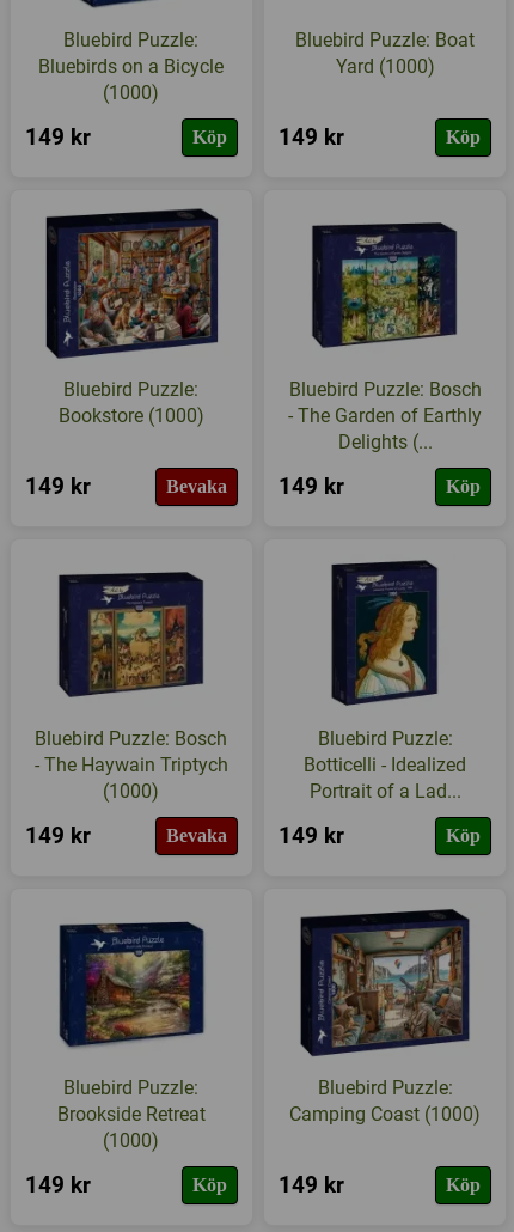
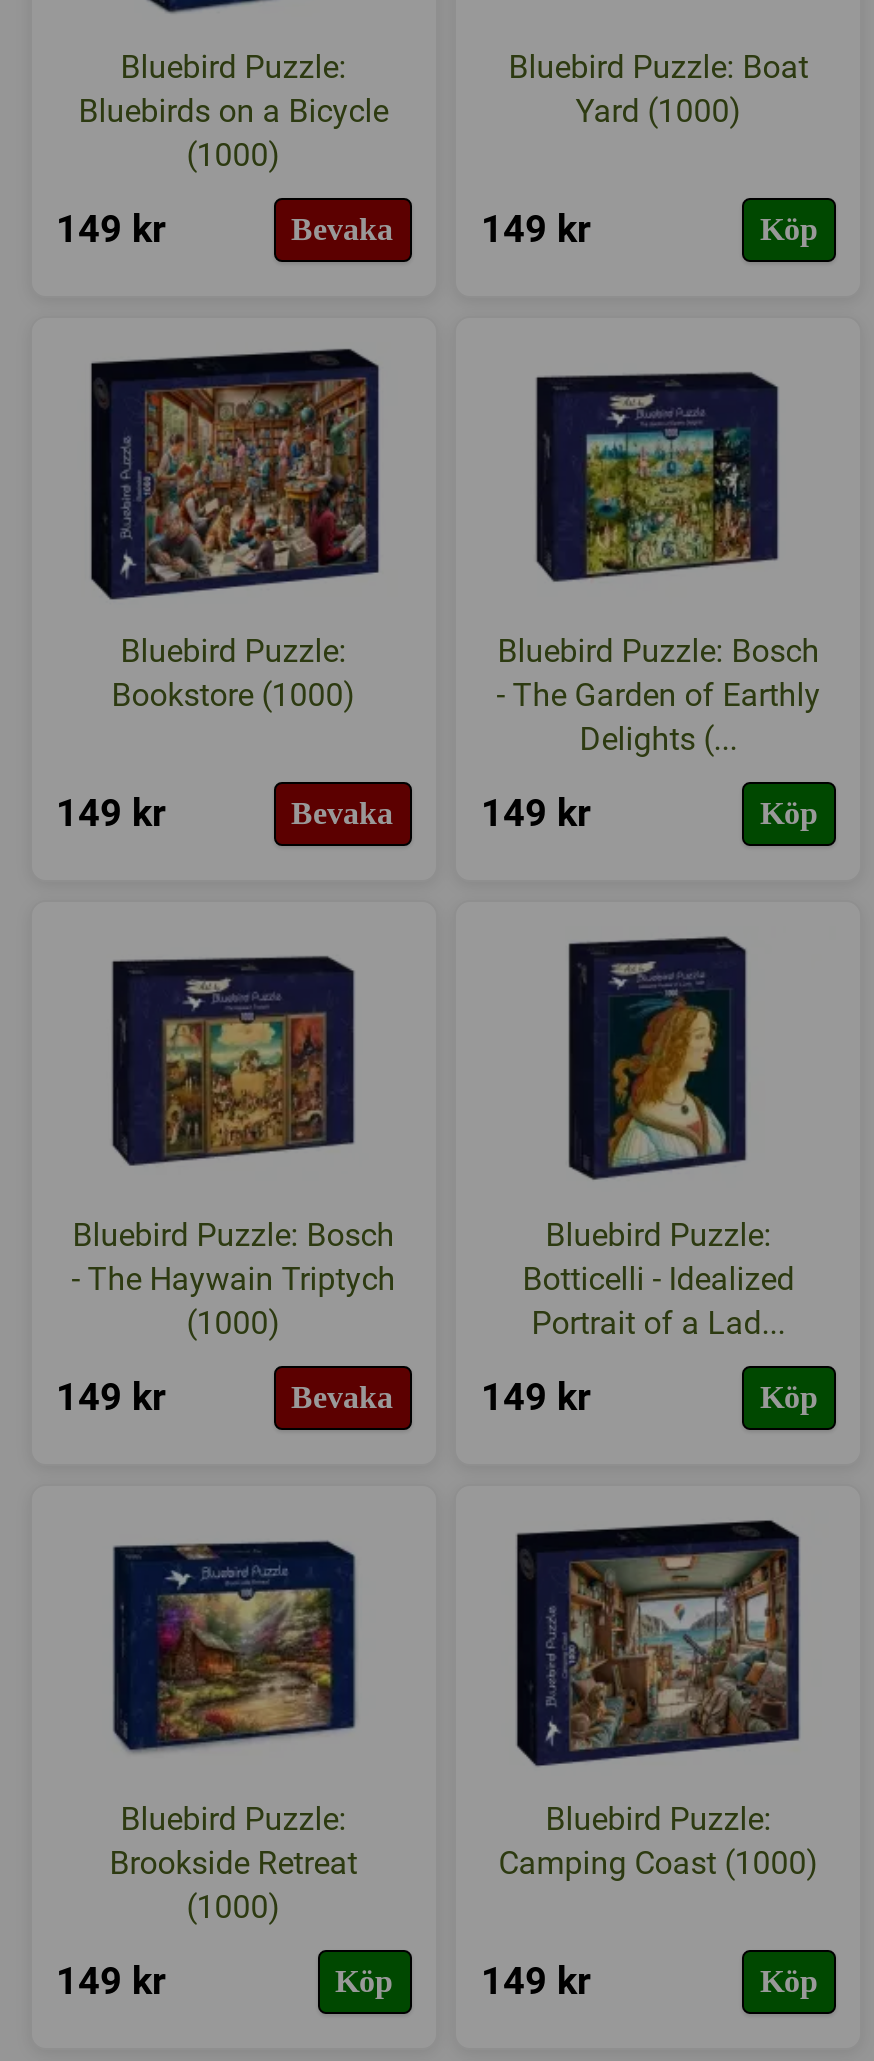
[192,127,227,147] Köp -> [291,212,393,246] Bevaka

